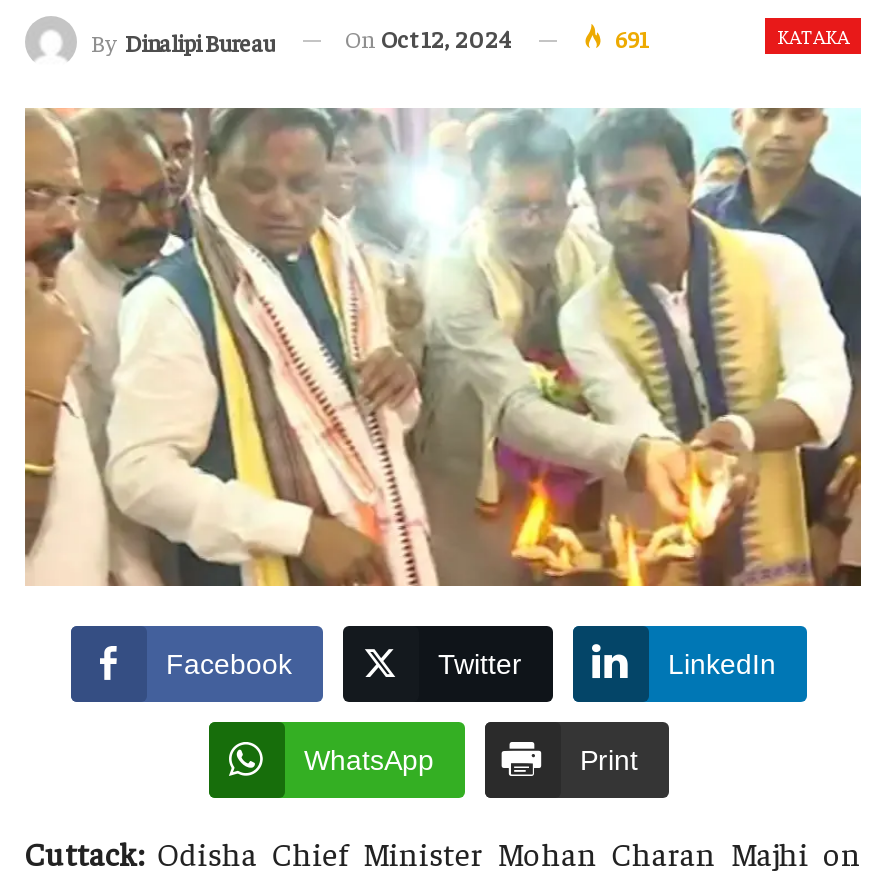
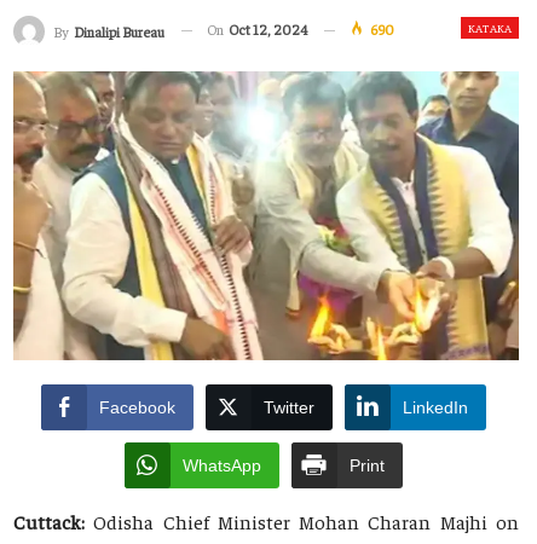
[611,21,649,53] 691 -> [368,19,394,38] 690

